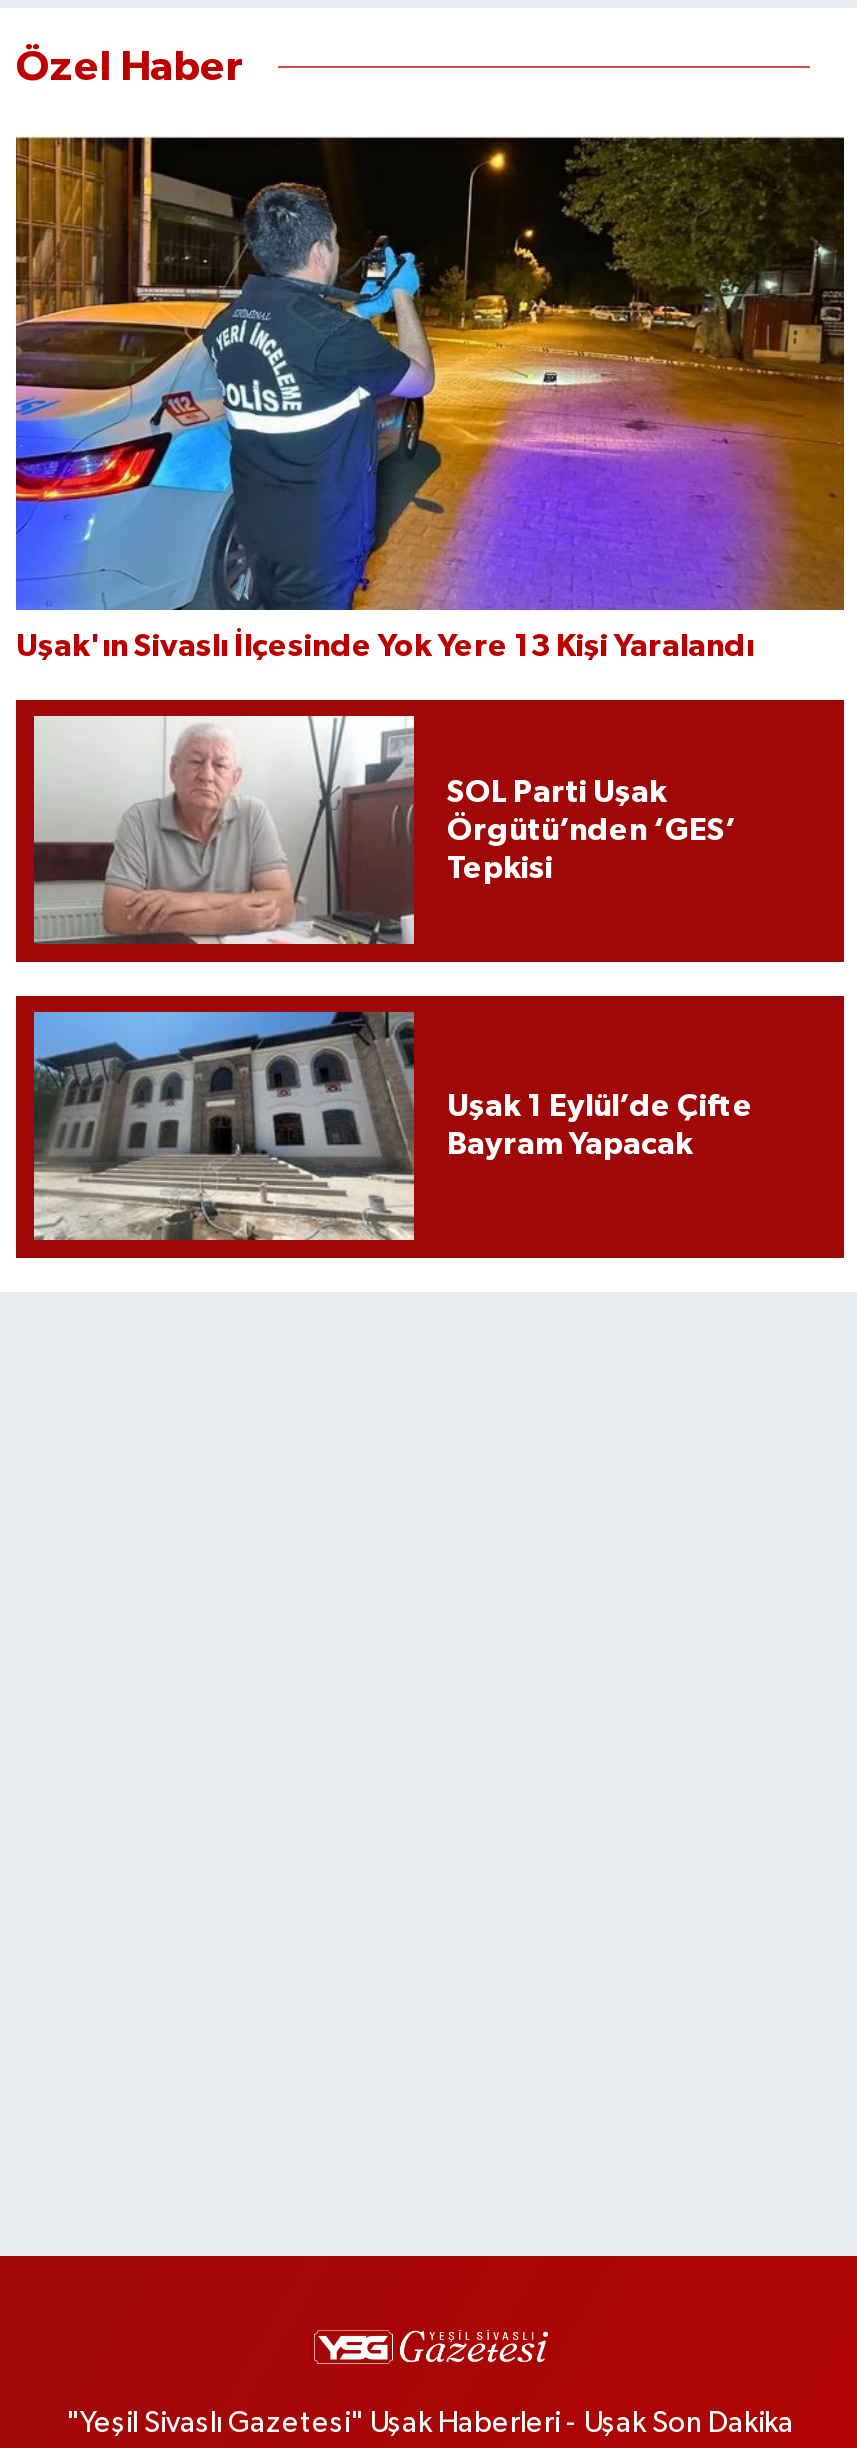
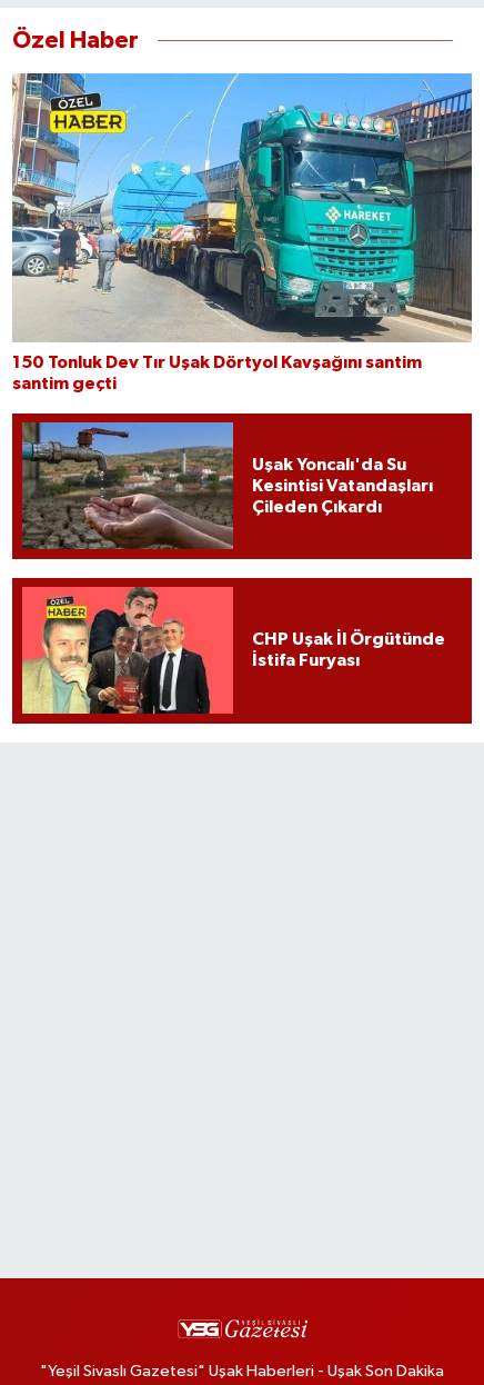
[14,126,846,661] [image] | Uşak'ın Sivaslı İlçesinde Yok Yere 13 Kişi Yaralandı -> [11,72,473,392] [image] | 150 Tonluk Dev Tır Uşak Dörtyol Kavşağını santim | santim geçti
[32,714,737,946] [image] | SOL Parti Uşak | Örgütü’nden ‘GES’ | Tepkisi -> [21,421,432,550] [image] | Uşak Yoncalı'da Su | Kesintisi Vatandaşları | Çileden Çıkardı
[32,1010,753,1242] [image] | Uşak 1 Eylül’de Çifte | Bayram Yapacak -> [21,586,445,715] [image] | CHP Uşak İl Örgütünde | İstifa Furyası

